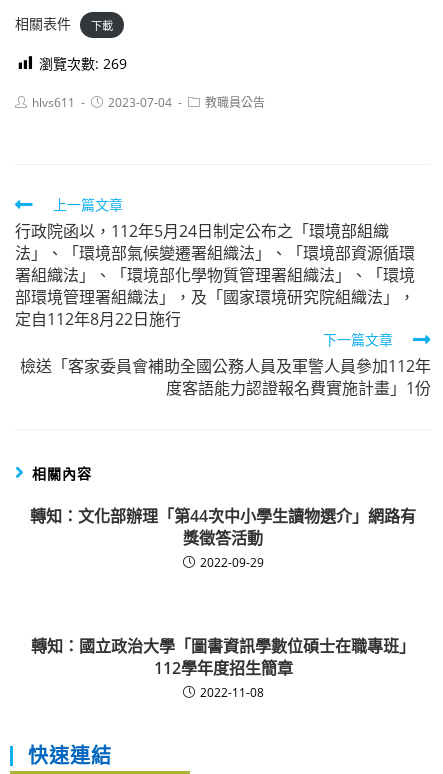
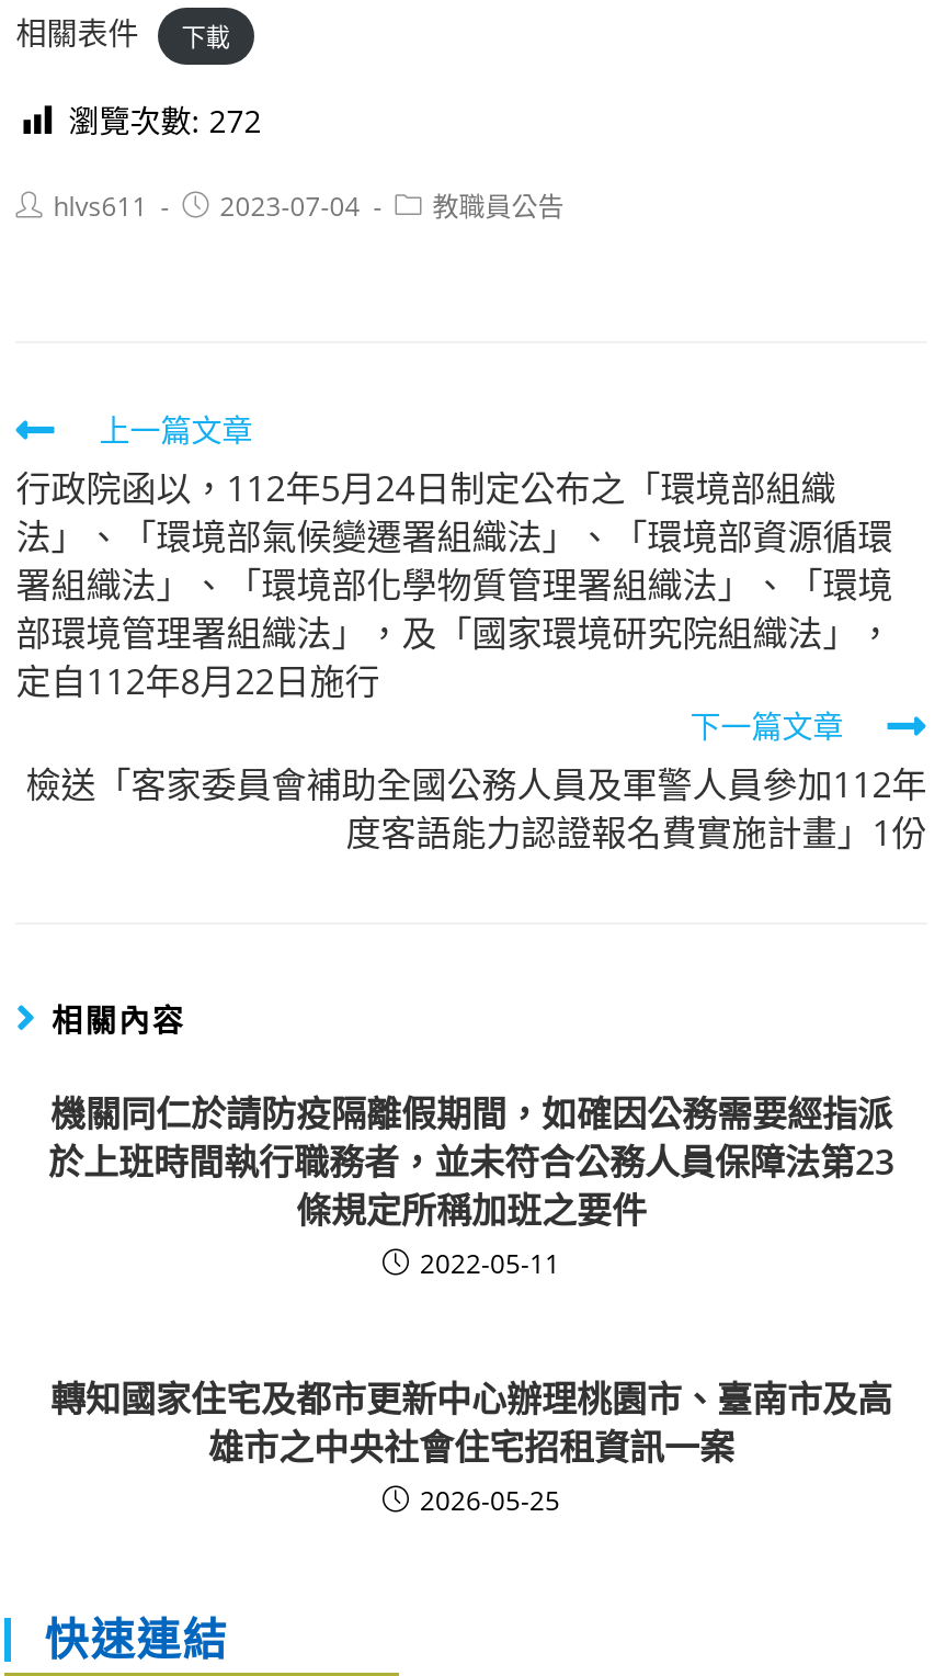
[39,54,127,73] 瀏覽次數: 269 -> [68,100,261,142] 瀏覽次數: 272
[30,505,416,571] 轉知：文化部辦理「第44次中小學生讀物選介」網路有 | 獎徵答活動 | 2022-09-29 -> [48,1090,894,1283] 機關同仁於請防疫隔離假期間，如確因公務需要經指派 | 於上班時間執行職務者，並未符合公務人員保障法第23 | 條規定所稱加班之要件 | 2022-05-11
[31,635,415,701] 轉知：國立政治大學「圖書資訊學數位碩士在職專班」 | 112學年度招生簡章 | 2022-11-08 -> [50,1375,892,1520] 轉知國家住宅及都市更新中心辦理桃園市、臺南市及高 | 雄市之中央社會住宅招租資訊一案 | 2026-05-25

